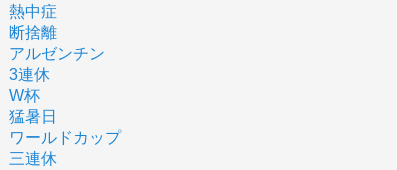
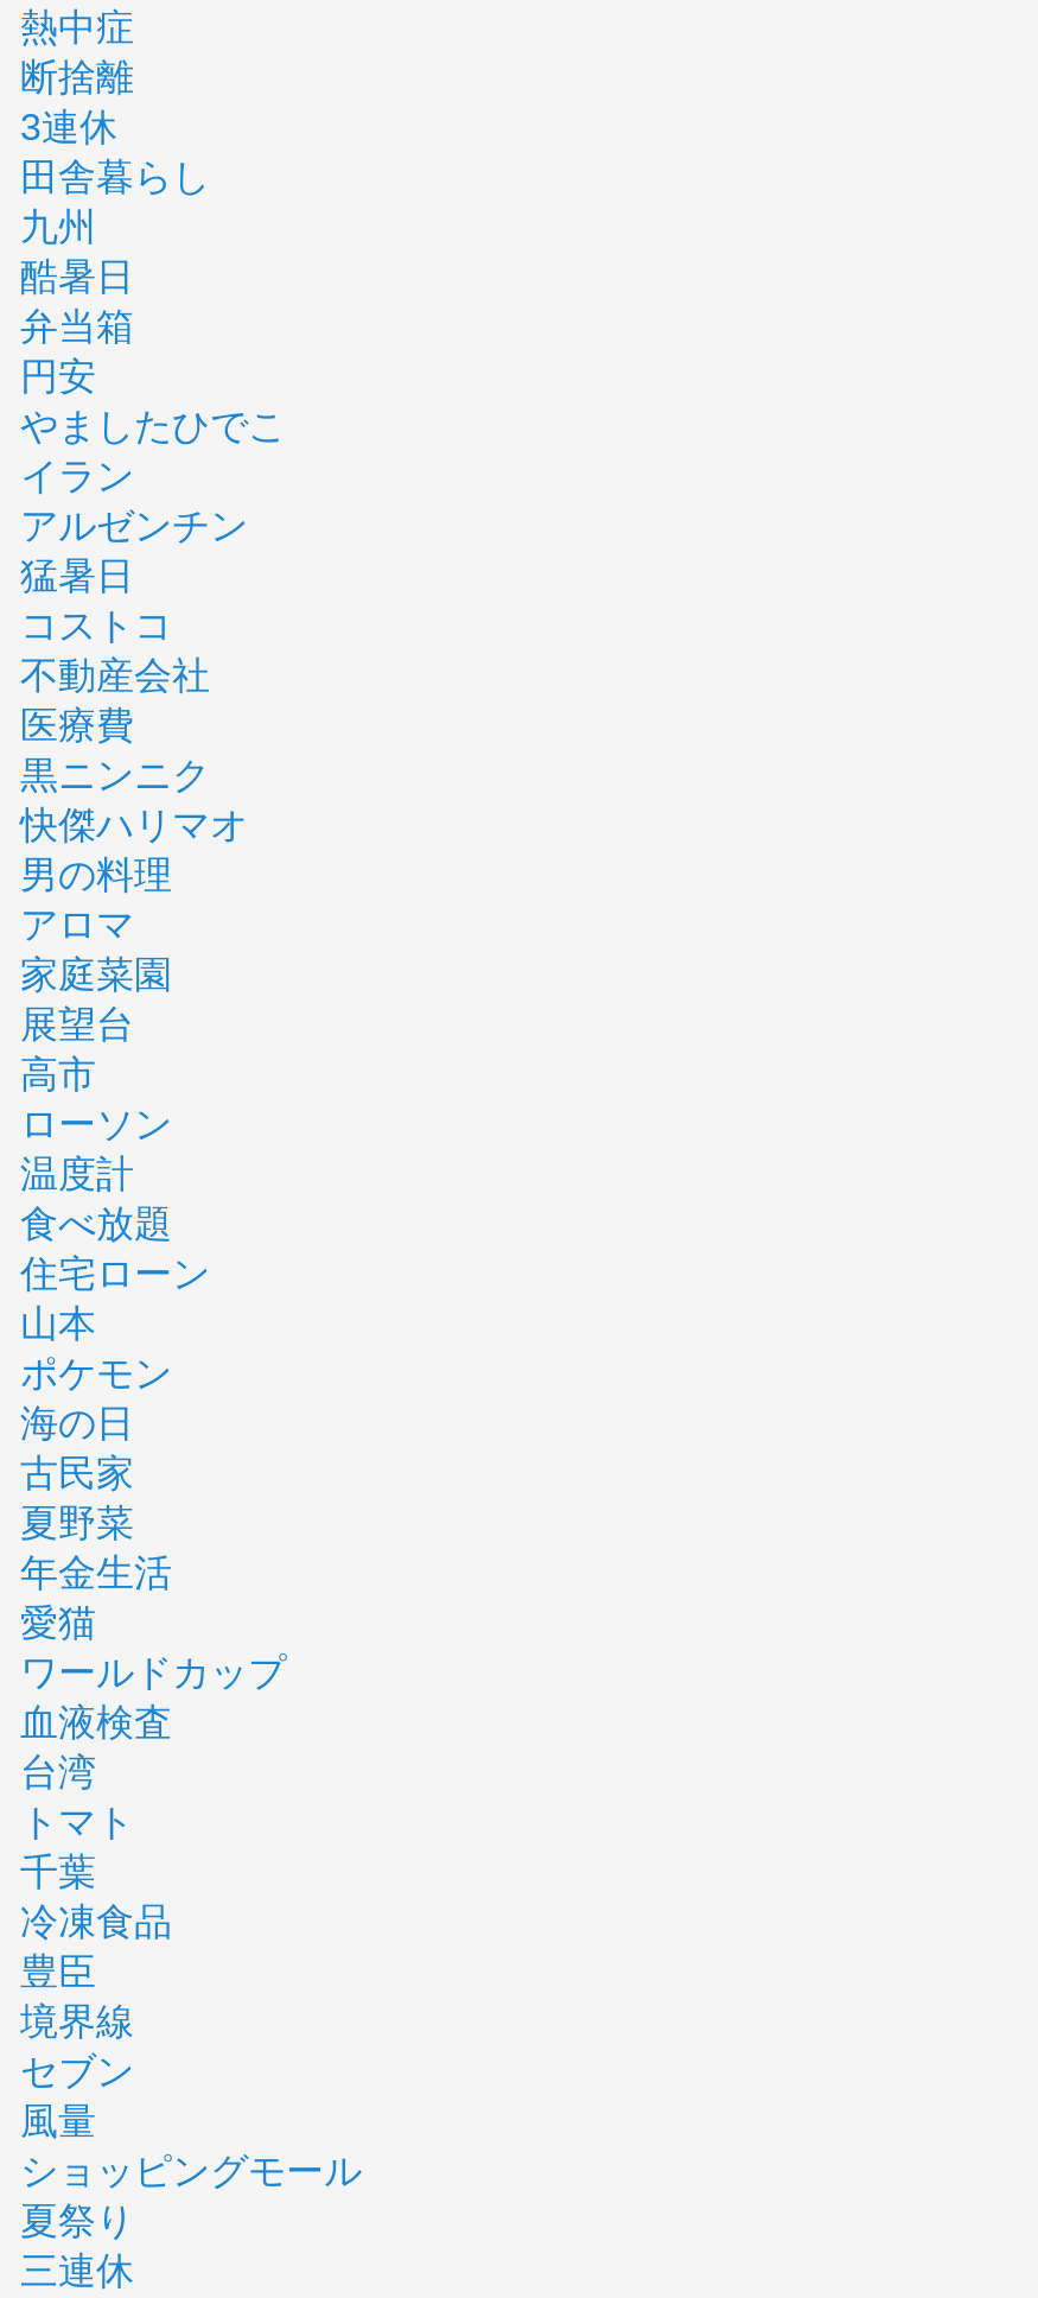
none -> [20,108,286,497] 3連休 | 田舎暮らし | 九州 | 酷暑日 | 弁当箱 | 円安 | やましたひでこ | イラン
[9,66,50,104] 3連休 | W杯 -> none
none -> [20,606,248,1643] コストコ | 不動産会社 | 医療費 | 黒ニンニク | 快傑ハリマオ | 男の料理 | アロマ | 家庭菜園 | 展望台 | 高市 | ローソン | 温度計 | 食べ放題 | 住宅ローン | 山本 | ポケモン | 海の日 | 古民家 | 夏野菜 | 年金生活 | 愛猫
none -> [20,1703,362,2242] 血液検査 | 台湾 | トマト | 千葉 | 冷凍食品 | 豊臣 | 境界線 | セブン | 風量 | ショッピングモール | 夏祭り

